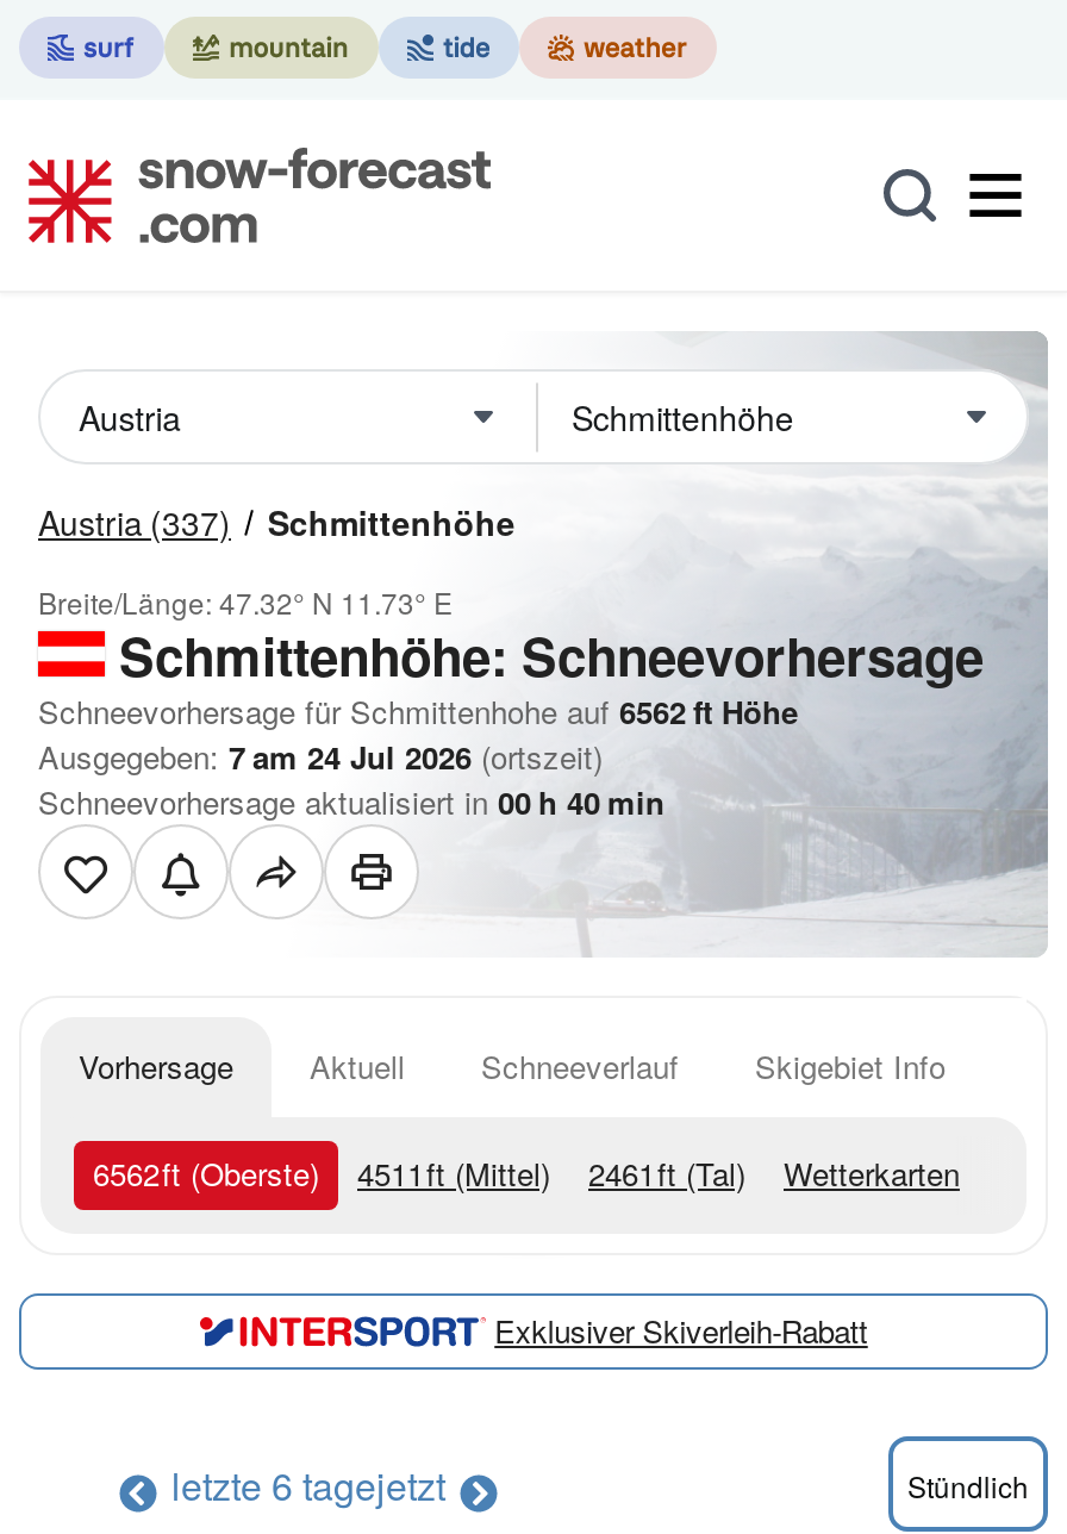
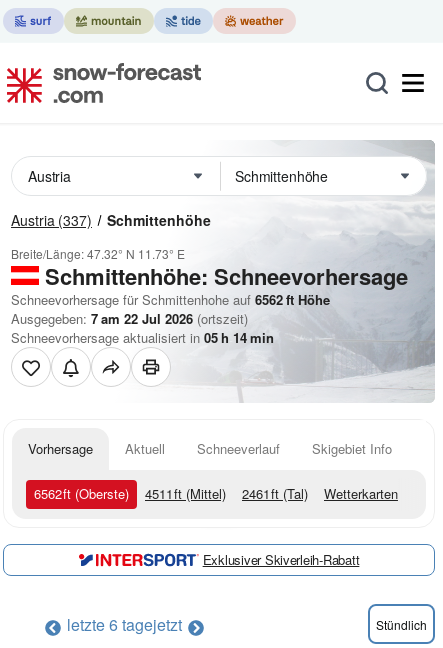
[38,734,603,779] Ausgegeben: 7 am 24 Jul 2026 (ortszeit) -> [11,309,248,328] Ausgegeben: 7 am 22 Jul 2026 (ortszeit)
[38,779,664,824] Schneevorhersage aktualisiert in 00 h 40 min -> [11,328,274,347] Schneevorhersage aktualisiert in 05 h 14 min

